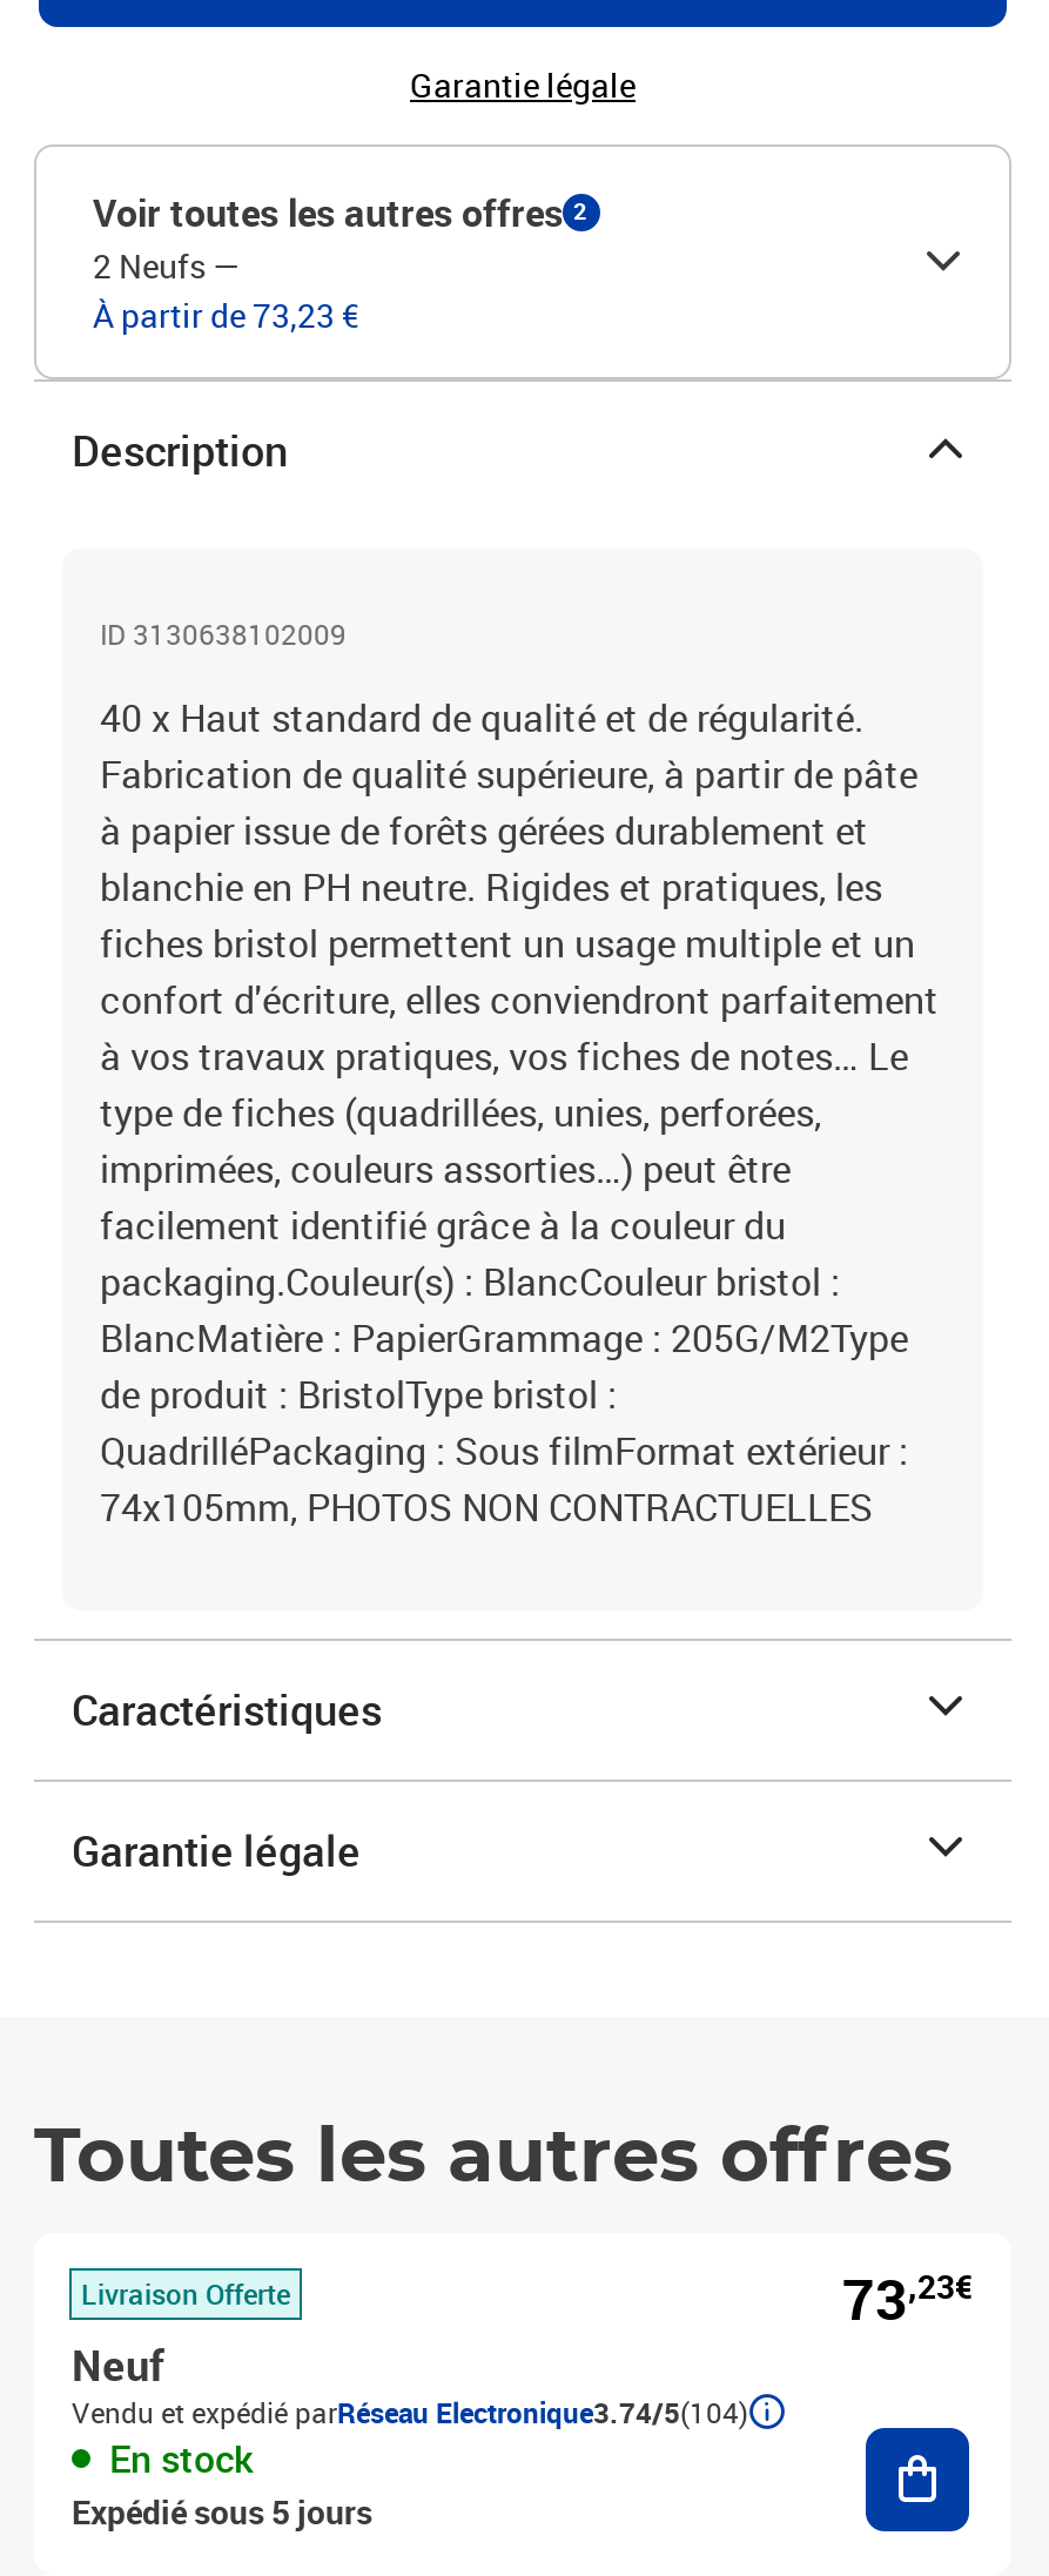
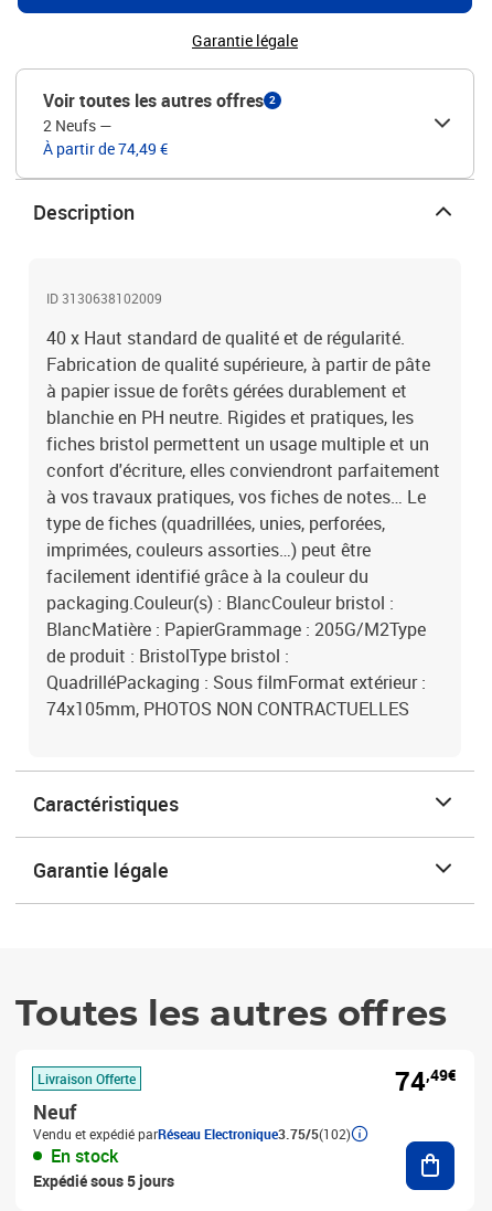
[93,292,358,337] À partir de 73,23 € -> [43,138,168,159] À partir de 74,49 €
[842,2261,974,2336] 73,23€ -> [395,1063,457,1098] 74,49€
[72,2393,748,2430] Vendu et expédié parRéseau Electronique3.74/5(104) -> [33,1125,351,1143] Vendu et expédié parRéseau Electronique3.75/5(102)

